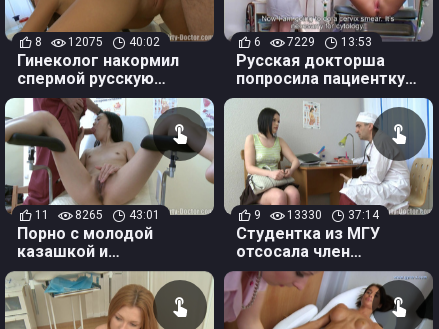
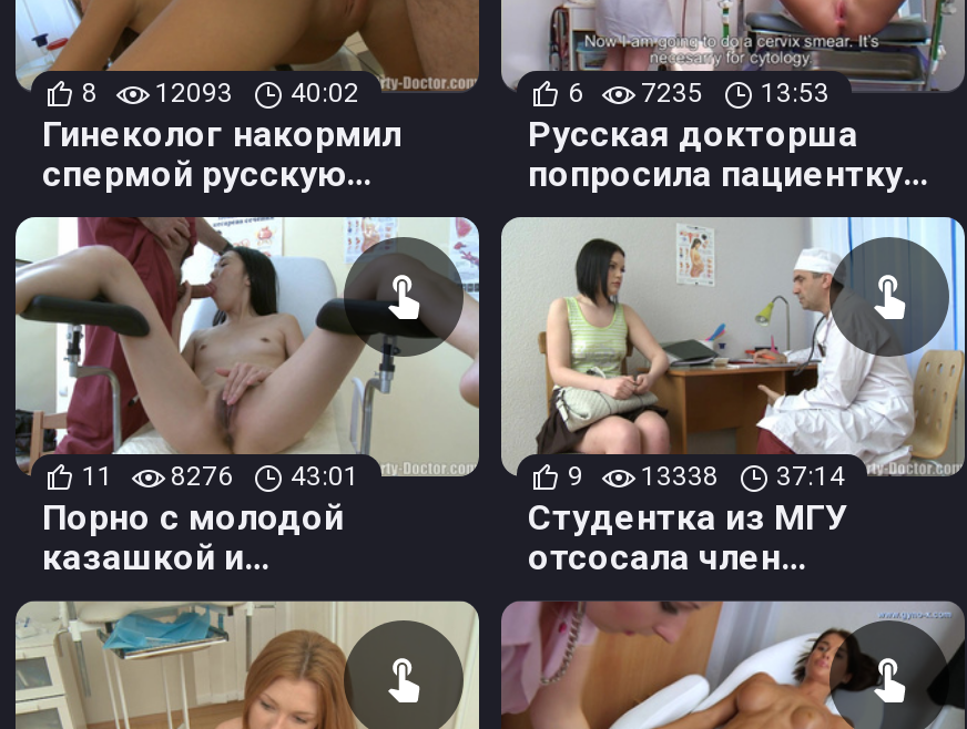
[35,34,160,48] 8 12075 40:02 -> [82,76,359,107] 8 12093 40:02
[254,34,372,48] 6 7229 13:53 -> [568,76,829,107] 6 7235 13:53
[35,208,160,222] 11 8265 43:01 -> [82,461,359,492] 11 8276 43:01
[254,208,379,222] 9 13330 37:14 -> [568,461,845,492] 9 13338 37:14

